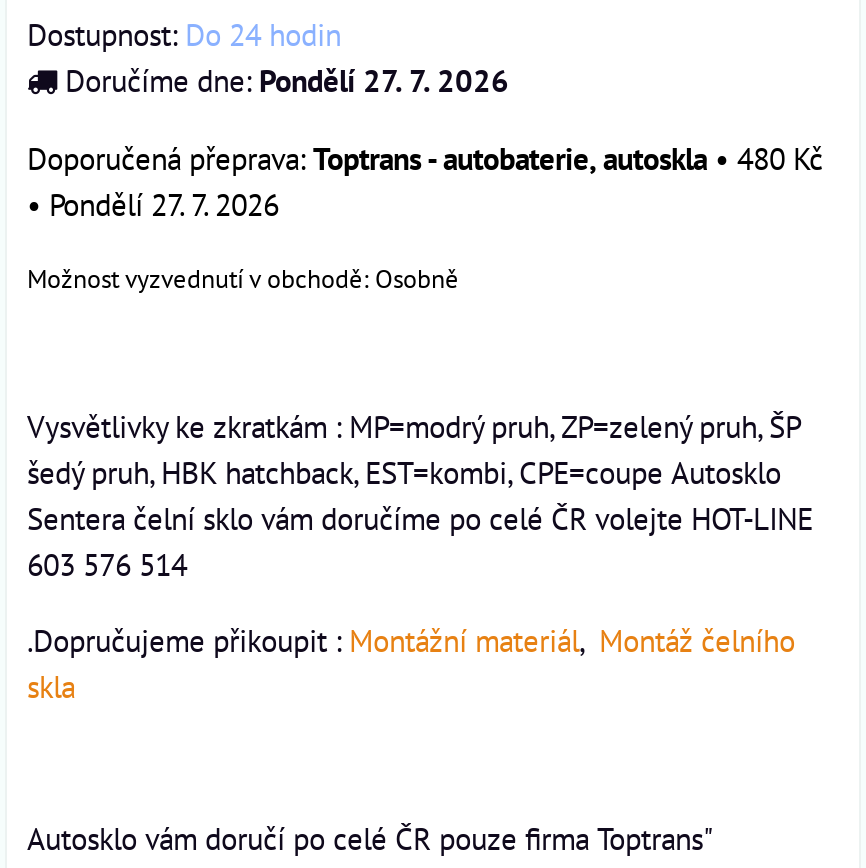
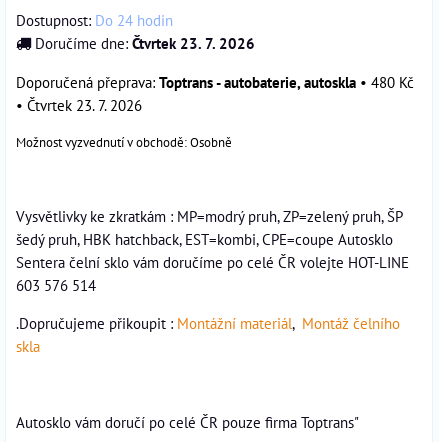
[57,59,509,99] Doručíme dne: Pondělí 27. 7. 2026 -> [31,33,255,53] Doručíme dne: Čtvrtek 23. 7. 2026
[27,183,279,223] • Pondělí 27. 7. 2026 -> [16,95,142,115] • Čtvrtek 23. 7. 2026

